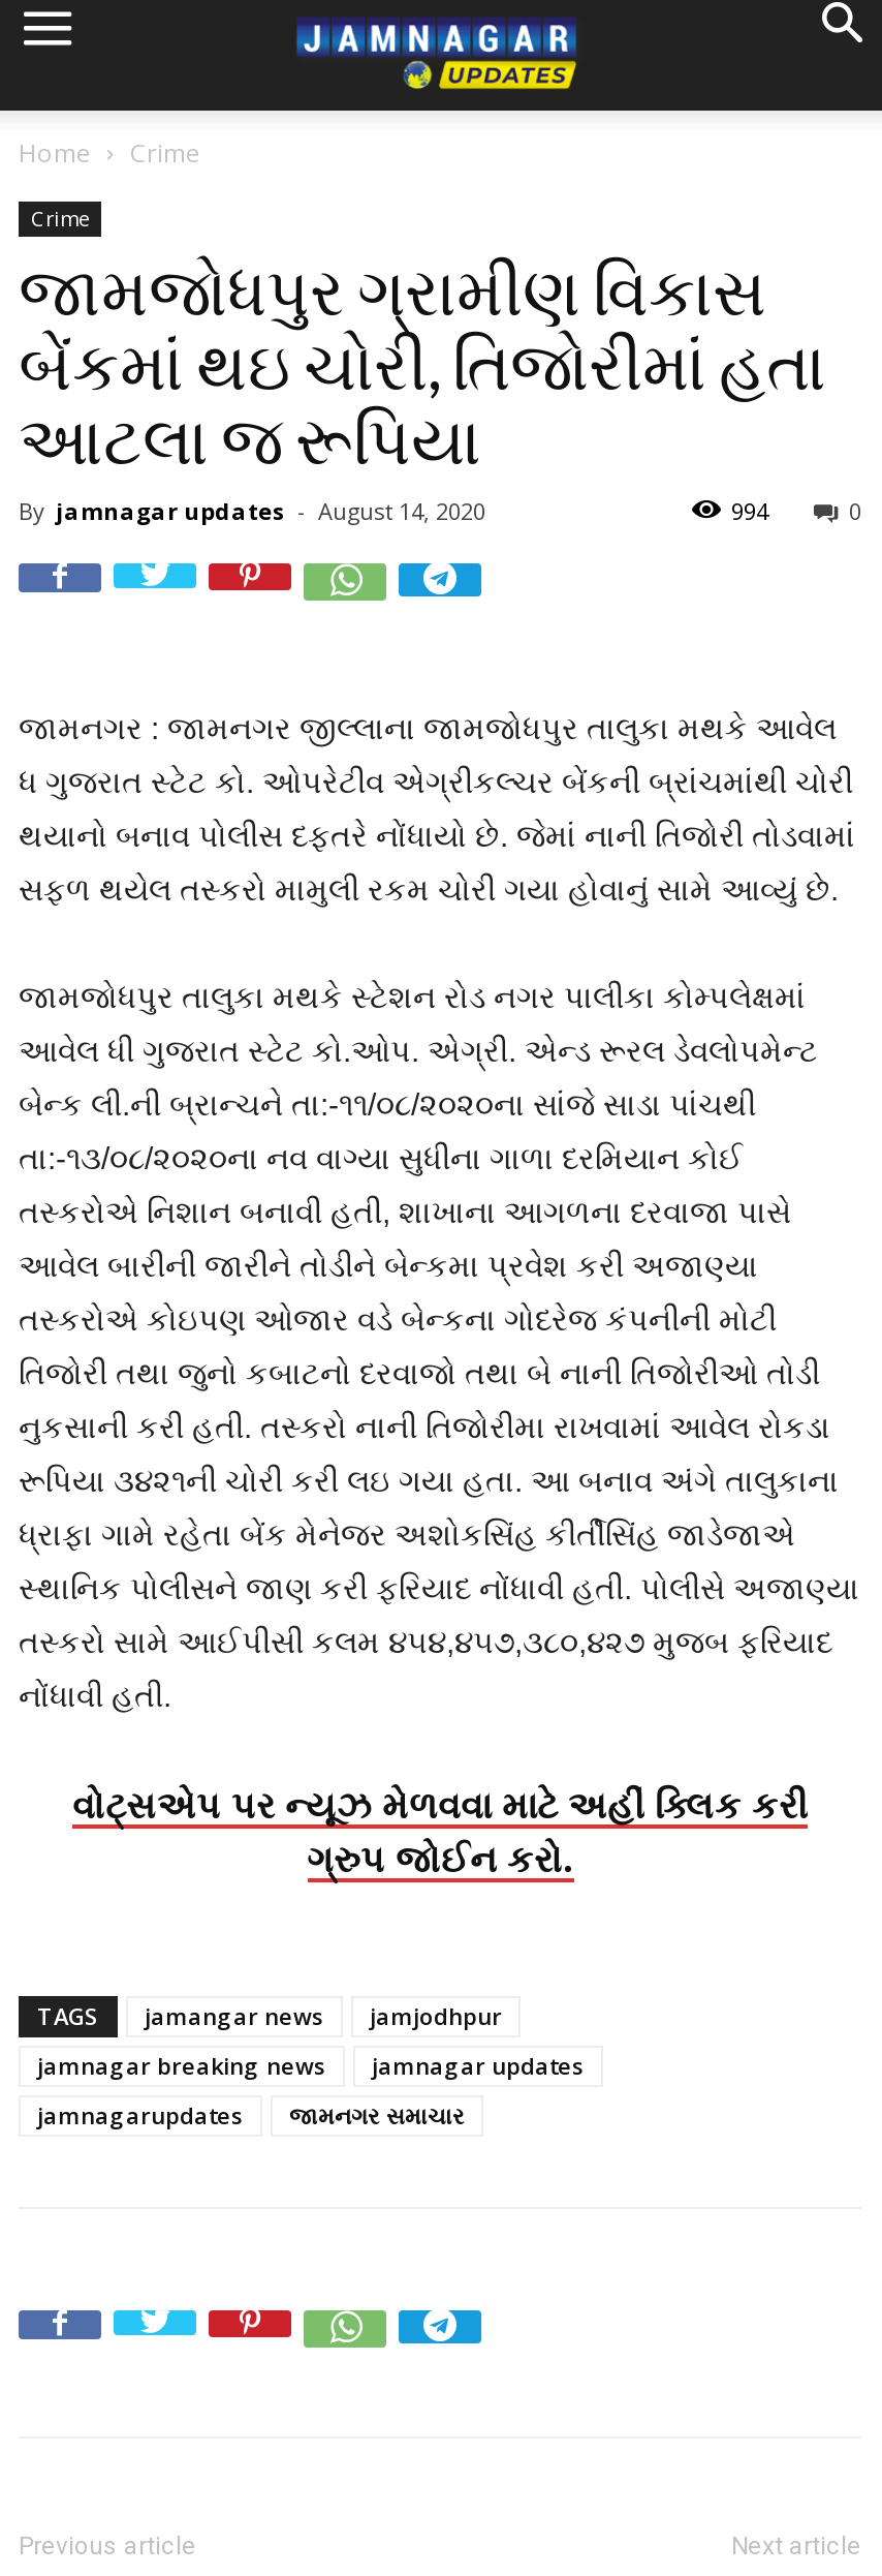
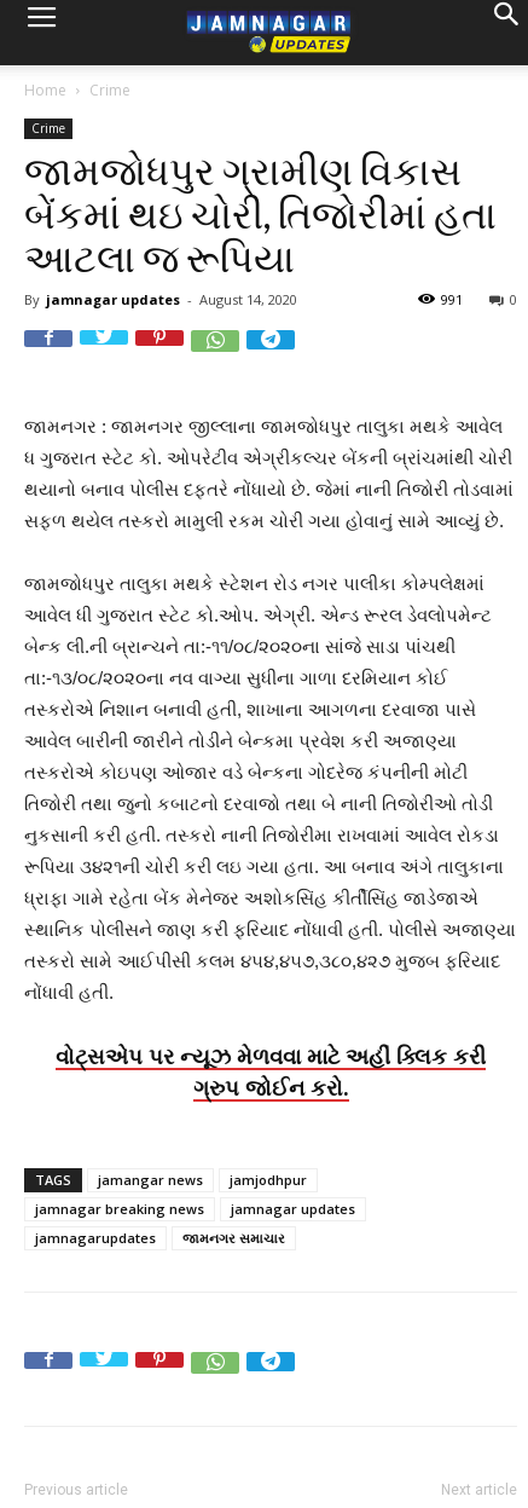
[731,495,768,526] 994 -> [441,290,463,308] 991

